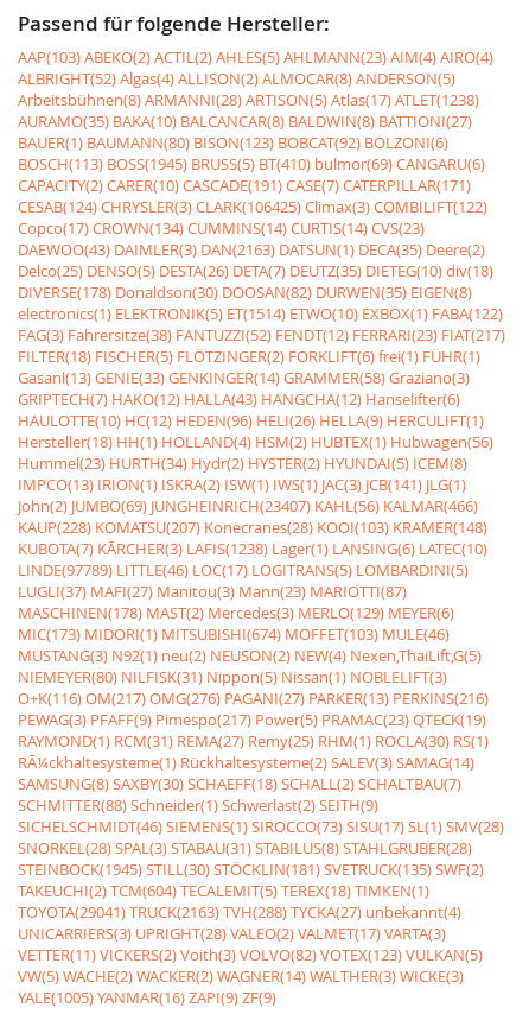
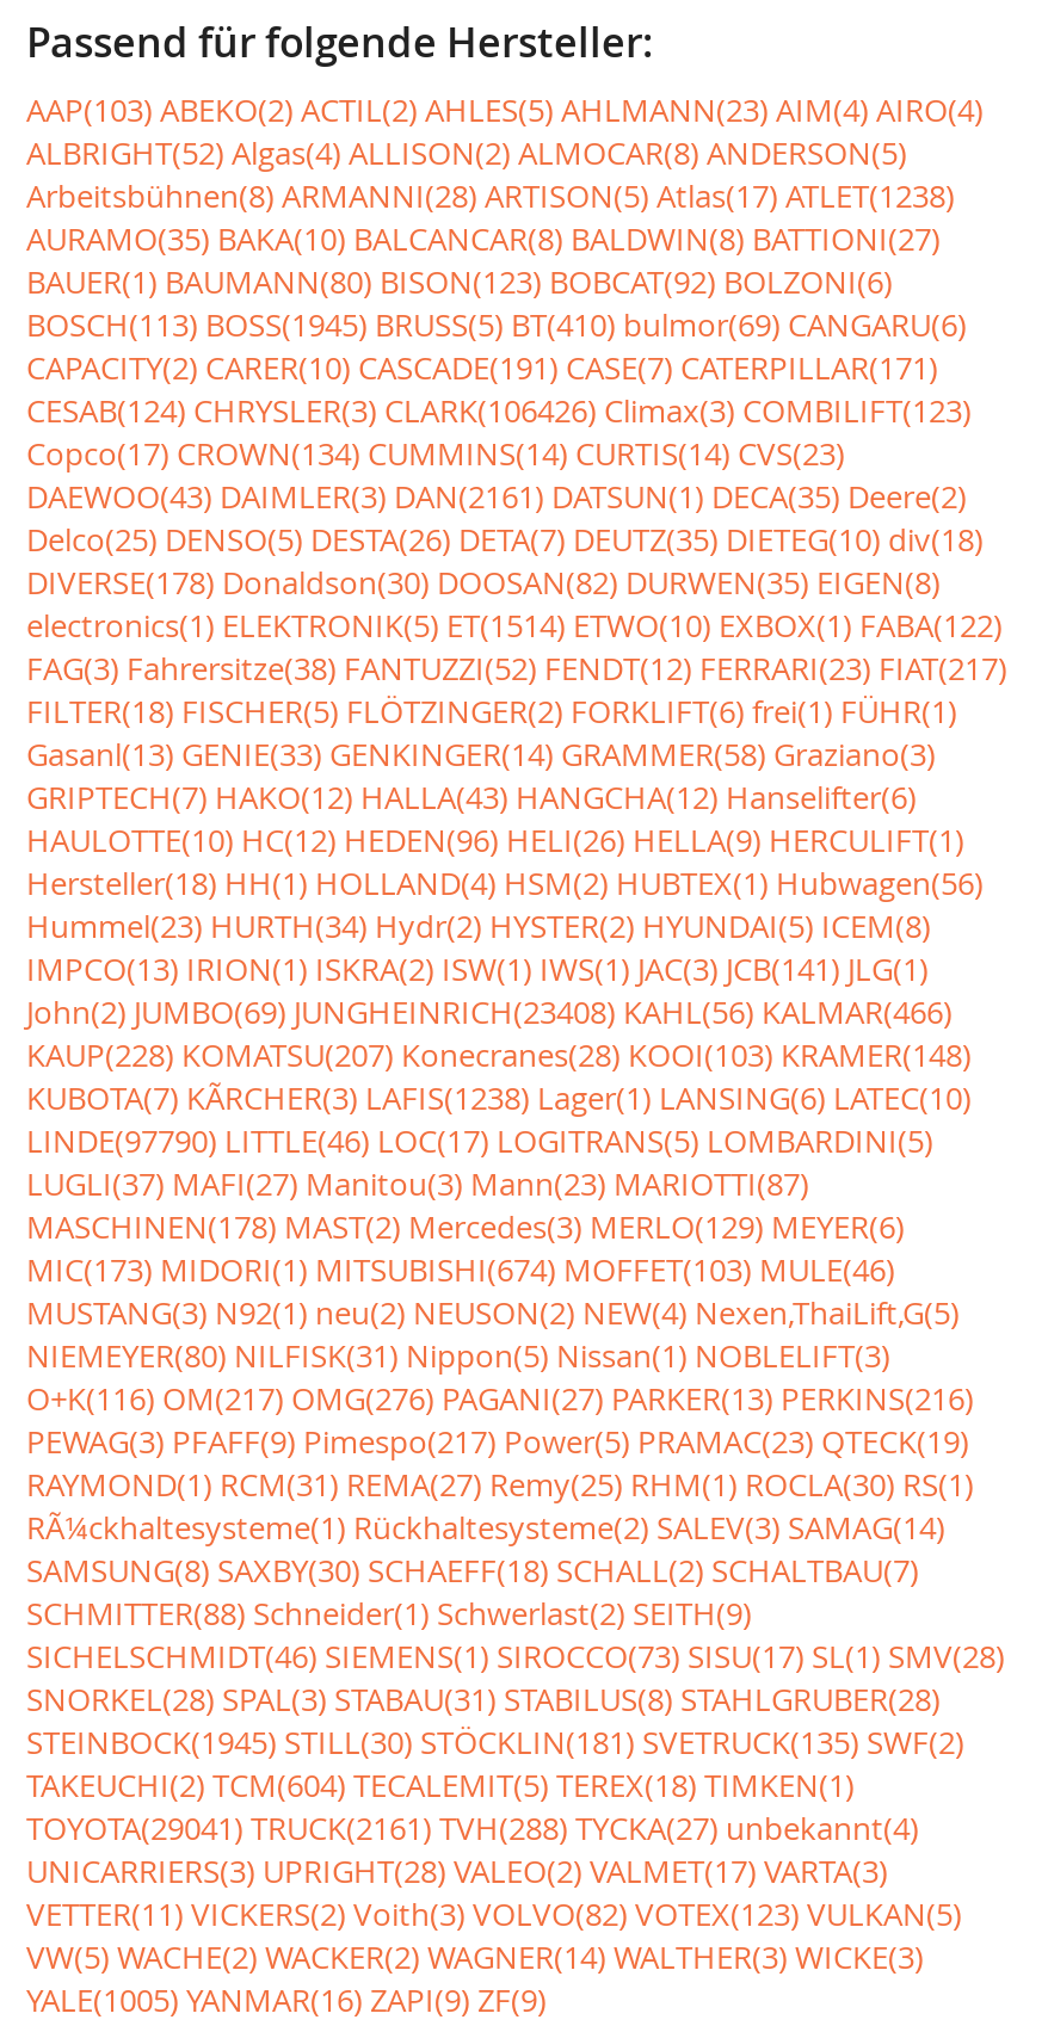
[18,196,487,217] CESAB(124) CHRYSLER(3) CLARK(106425) Climax(3) COMBILIFT(122) -> [26,389,972,432] CESAB(124) CHRYSLER(3) CLARK(106426) Climax(3) COMBILIFT(123)
[18,239,485,260] DAEWOO(43) DAIMLER(3) DAN(2163) DATSUN(1) DECA(35) Deere(2) -> [26,475,967,518] DAEWOO(43) DAIMLER(3) DAN(2161) DATSUN(1) DECA(35) Deere(2)
[18,495,478,516] John(2) JUMBO(69) JUNGHEINRICH(23407) KAHL(56) KALMAR(466) -> [26,990,953,1033] John(2) JUMBO(69) JUNGHEINRICH(23408) KAHL(56) KALMAR(466)
[18,559,469,581] LINDE(97789) LITTLE(46) LOC(17) LOGITRANS(5) LOMBARDINI(5) -> [26,1119,933,1162] LINDE(97790) LITTLE(46) LOC(17) LOGITRANS(5) LOMBARDINI(5)
[18,901,461,923] TOYOTA(29041) TRUCK(2163) TVH(288) TYCKA(27) unbekannt(4) -> [26,1806,919,1849] TOYOTA(29041) TRUCK(2161) TVH(288) TYCKA(27) unbekannt(4)

